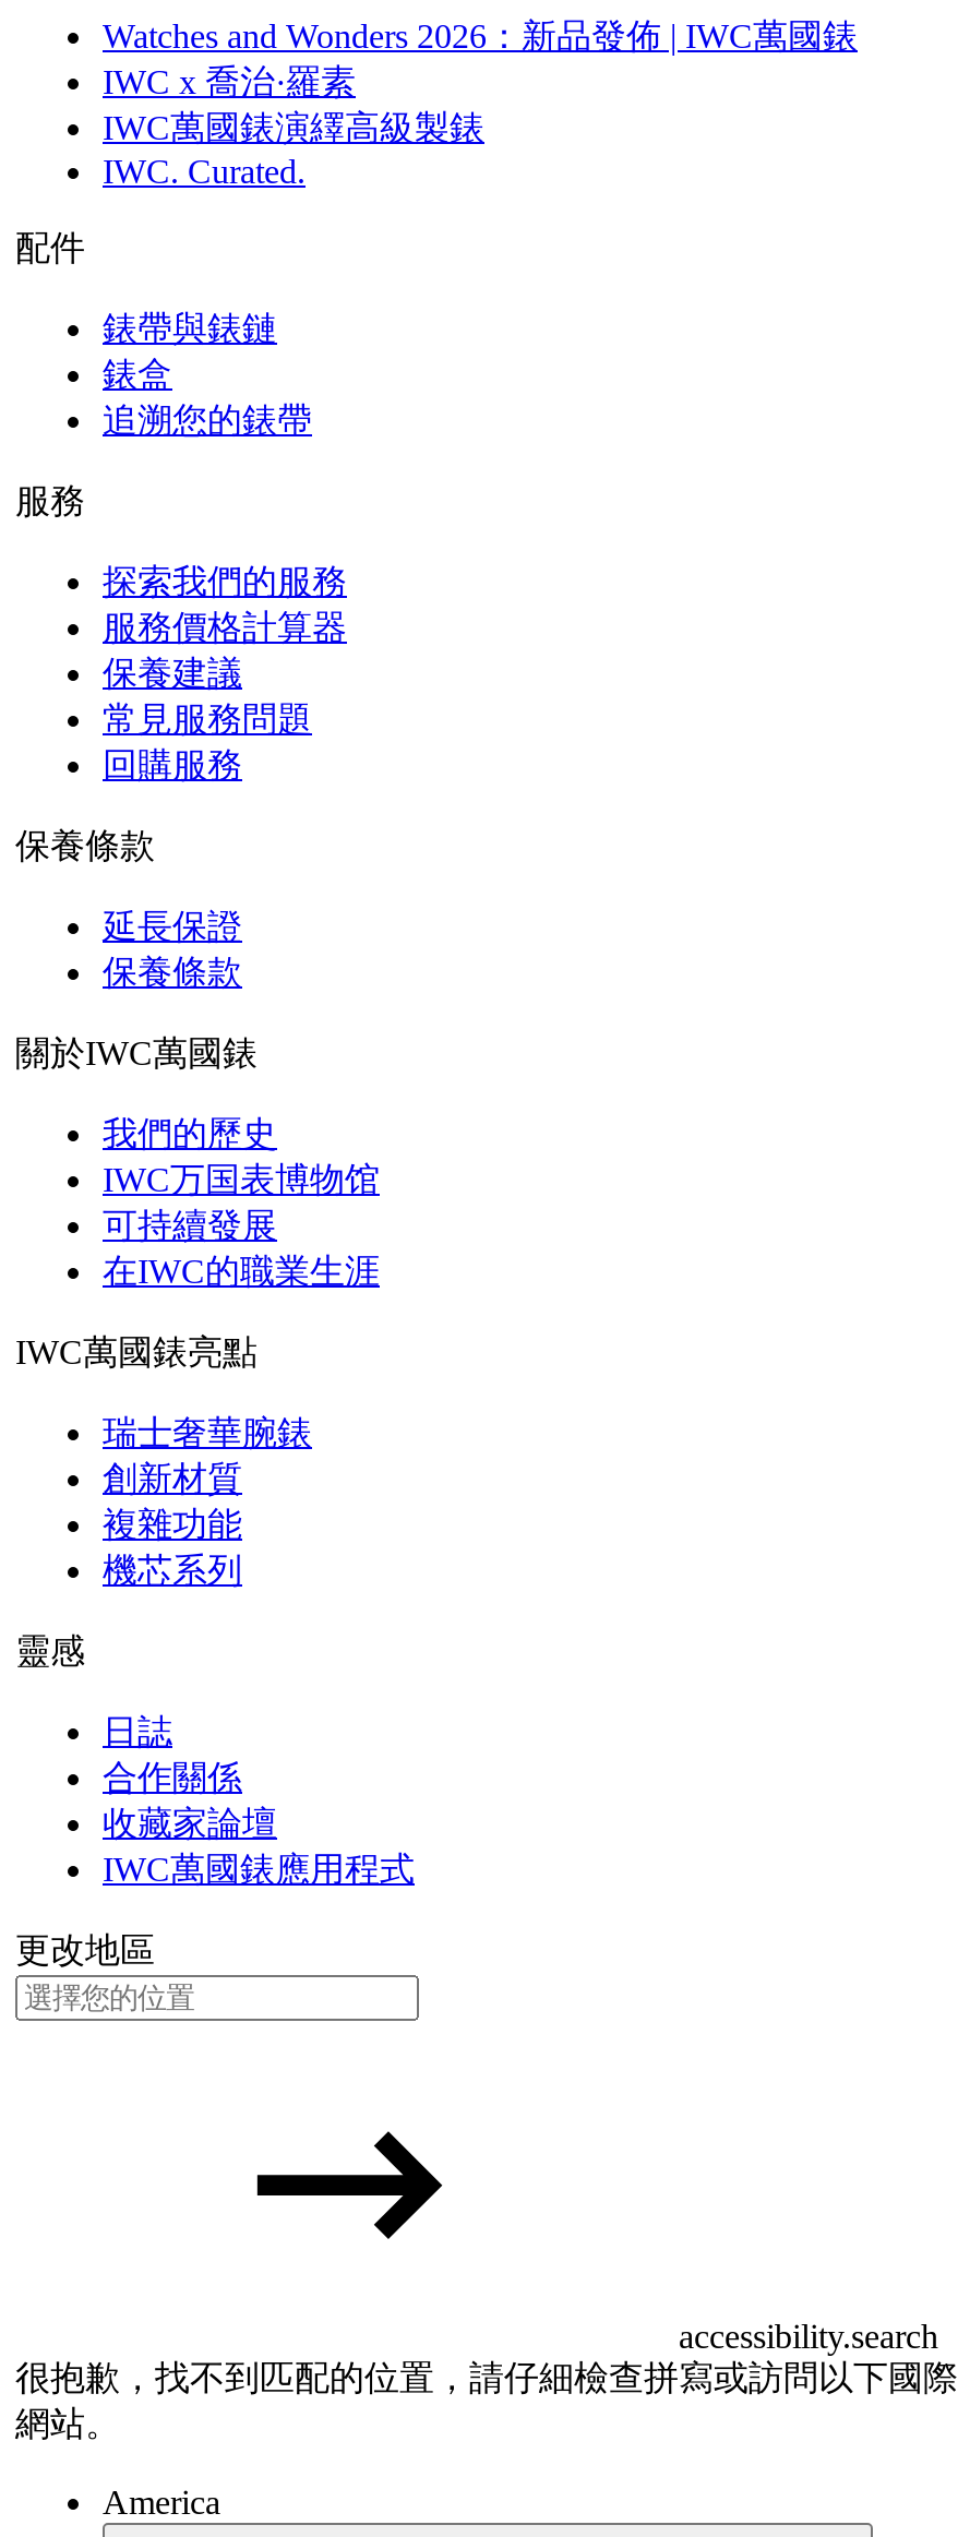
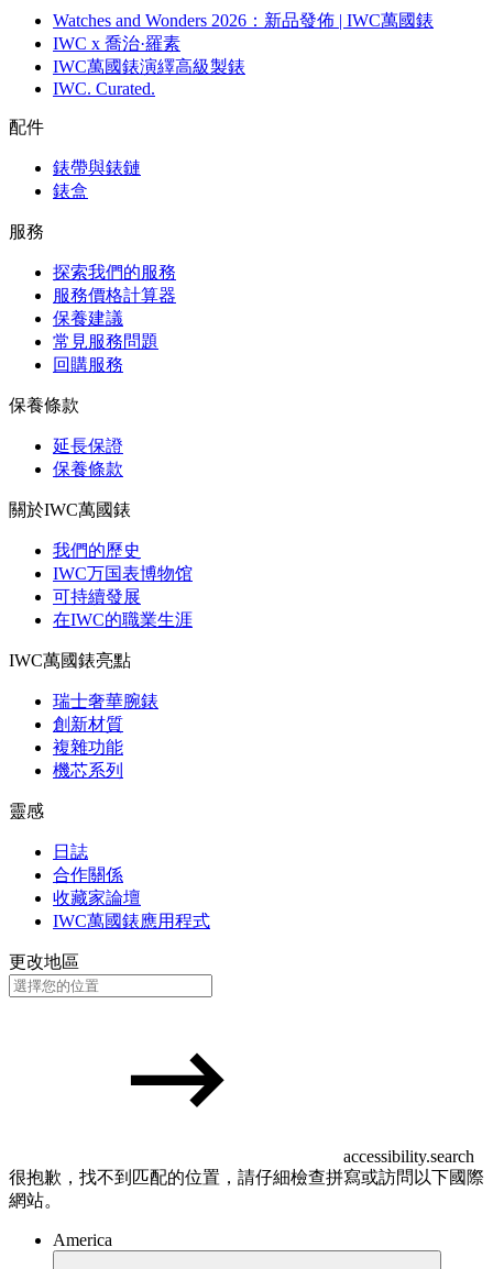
[103,401,312,438] 追溯您的錶帶 -> none

